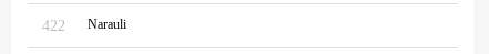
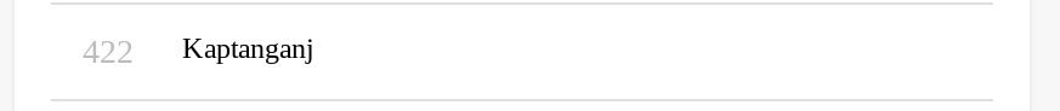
[88,17,126,32] Narauli -> [182,31,313,65] Kaptanganj

